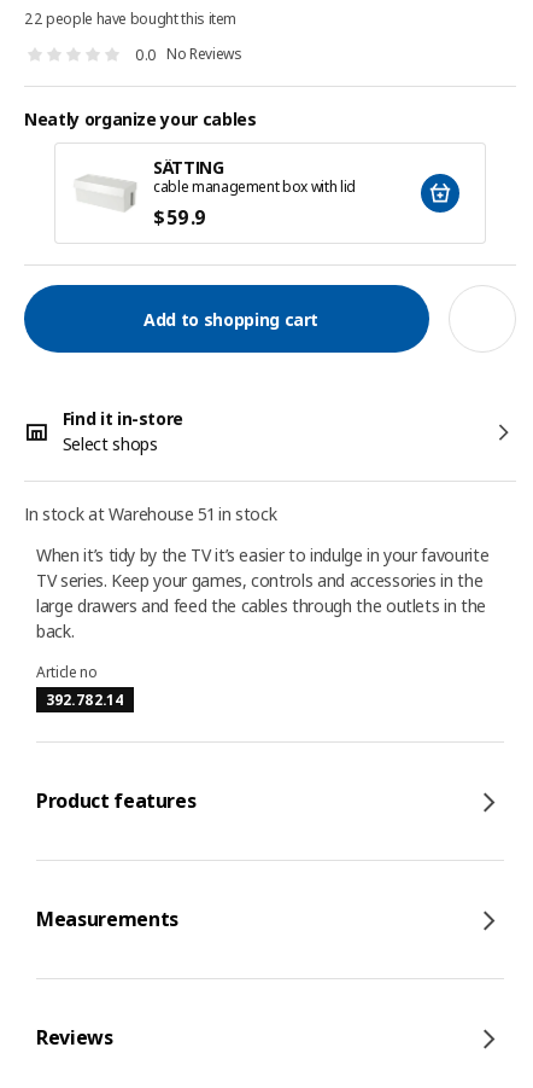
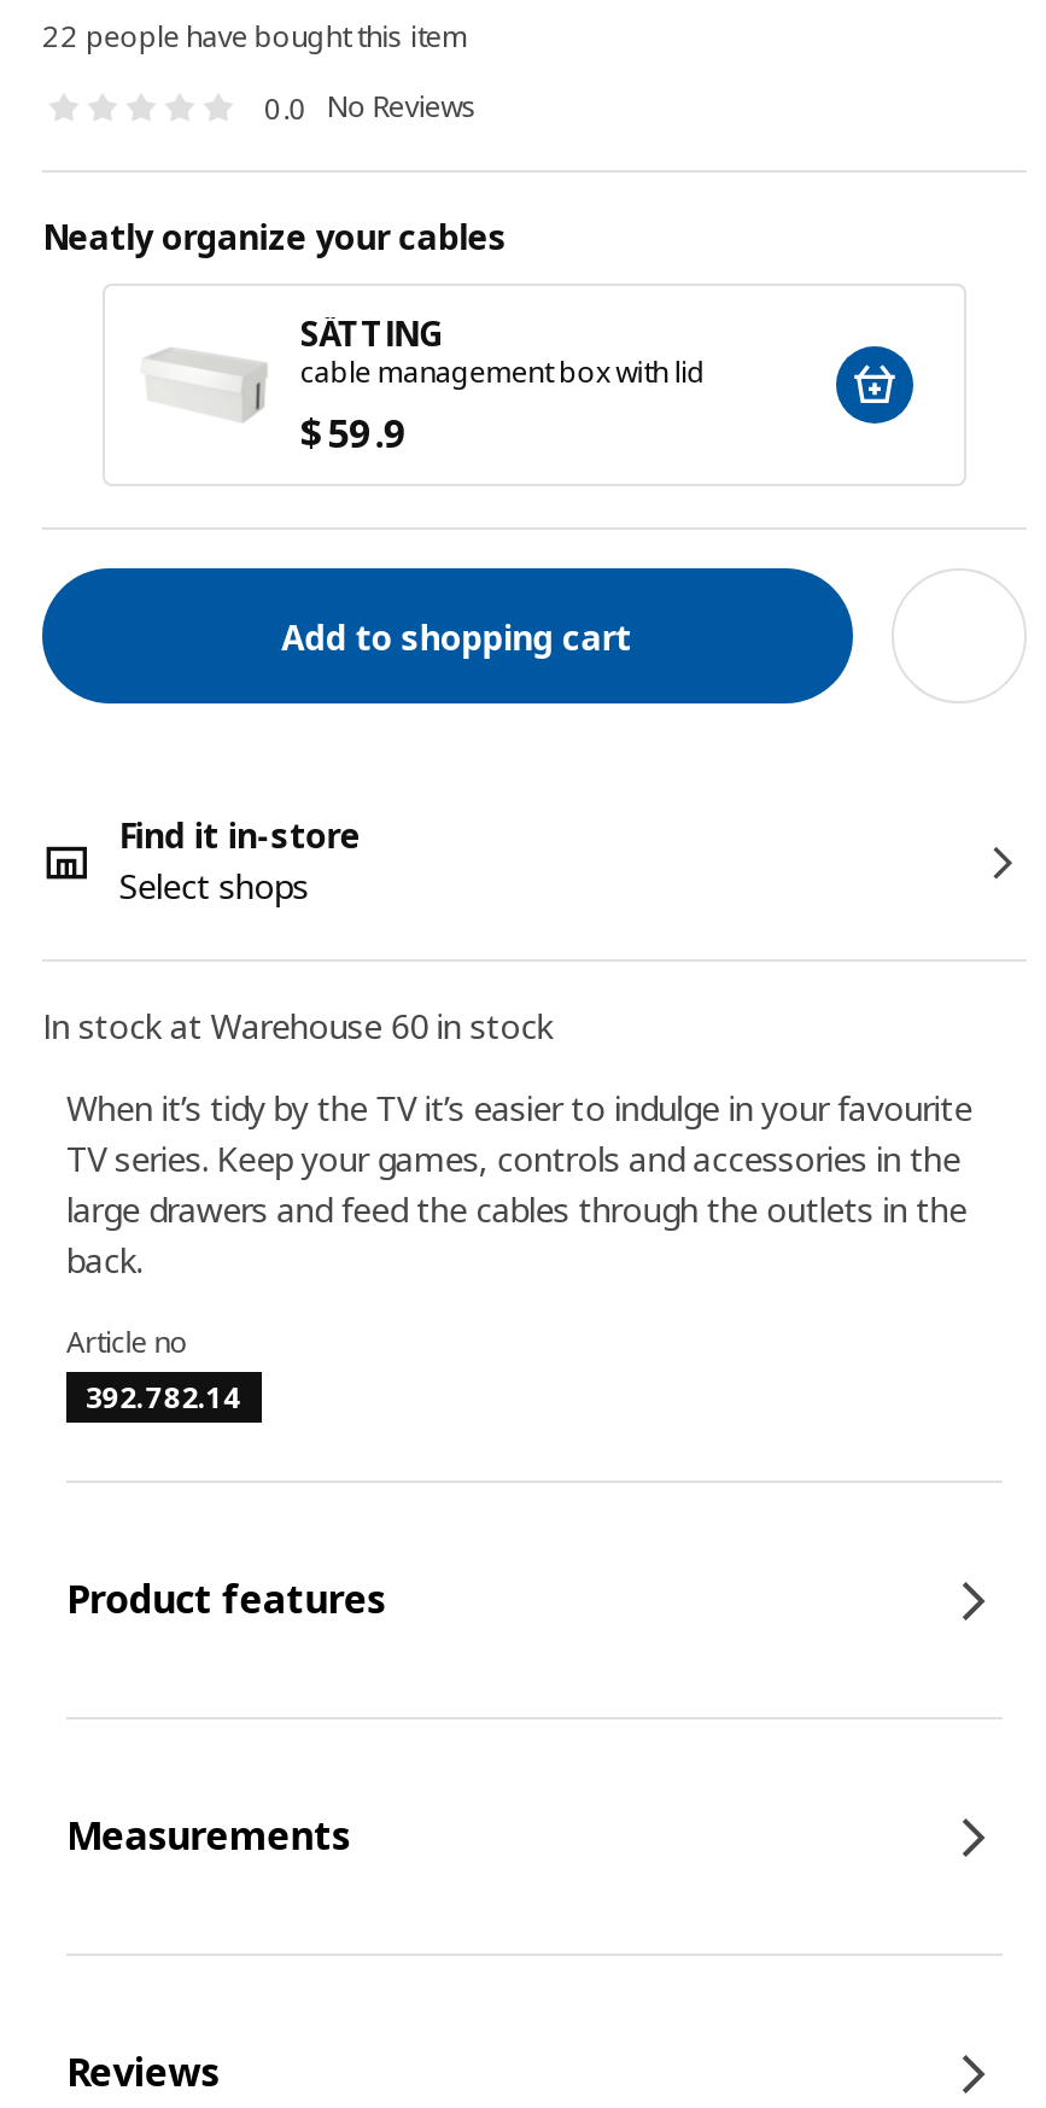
[24,502,277,525] In stock at Warehouse 51 in stock -> [42,1003,553,1049] In stock at Warehouse 60 in stock

